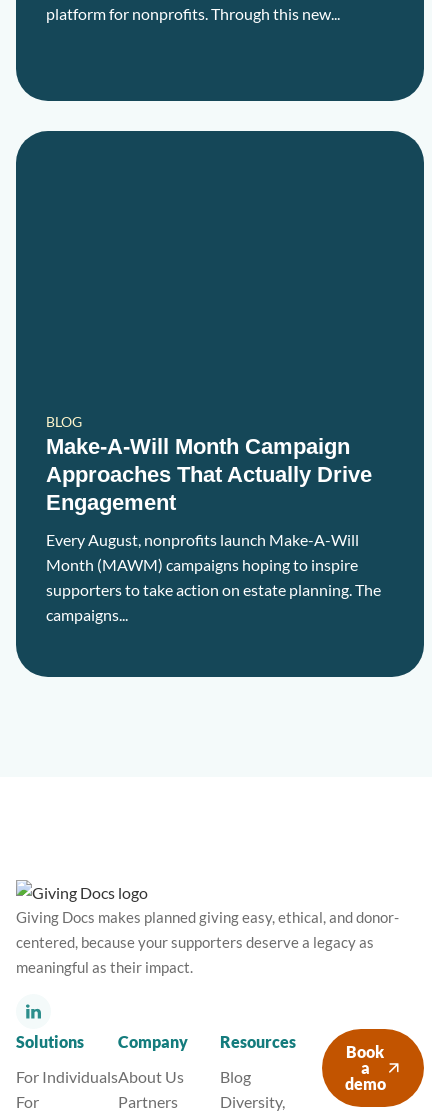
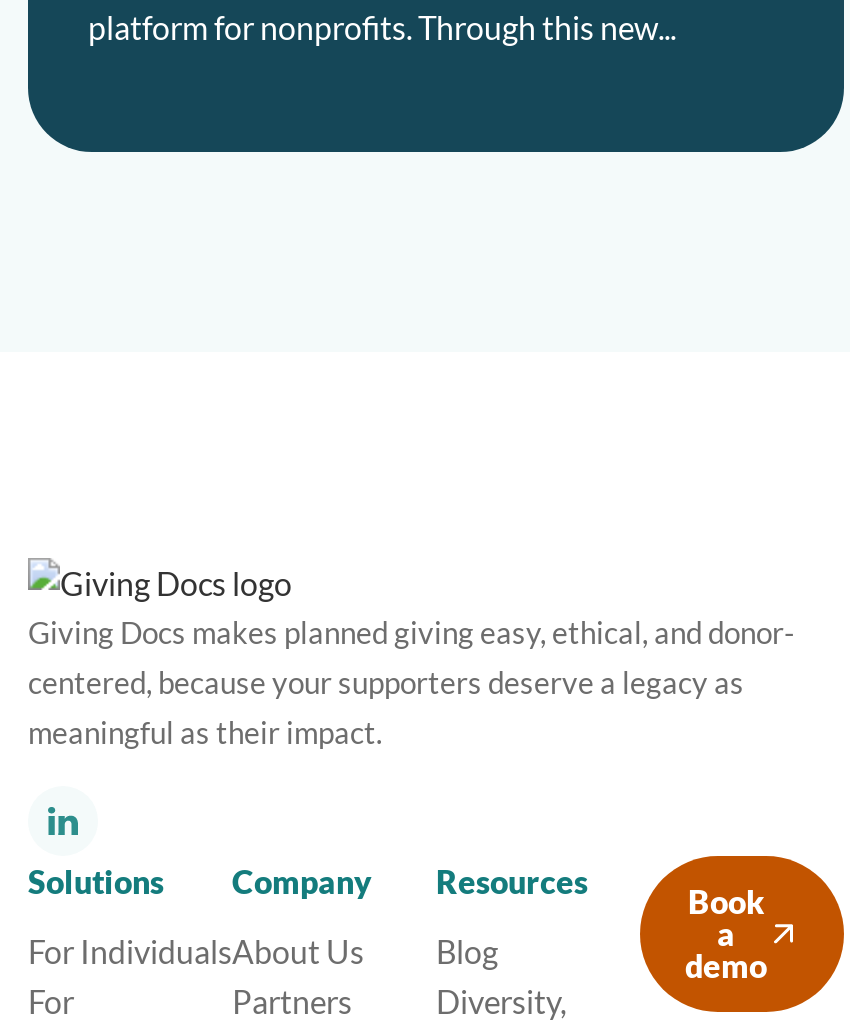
[46,413,381,624] BLOG | Make-A-Will Month Campaign | Approaches That Actually Drive | Engagement | Every August, nonprofits launch Make-A-Will | Month (MAWM) campaigns hoping to inspire | supporters to take action on estate planning. The | campaigns... -> none

